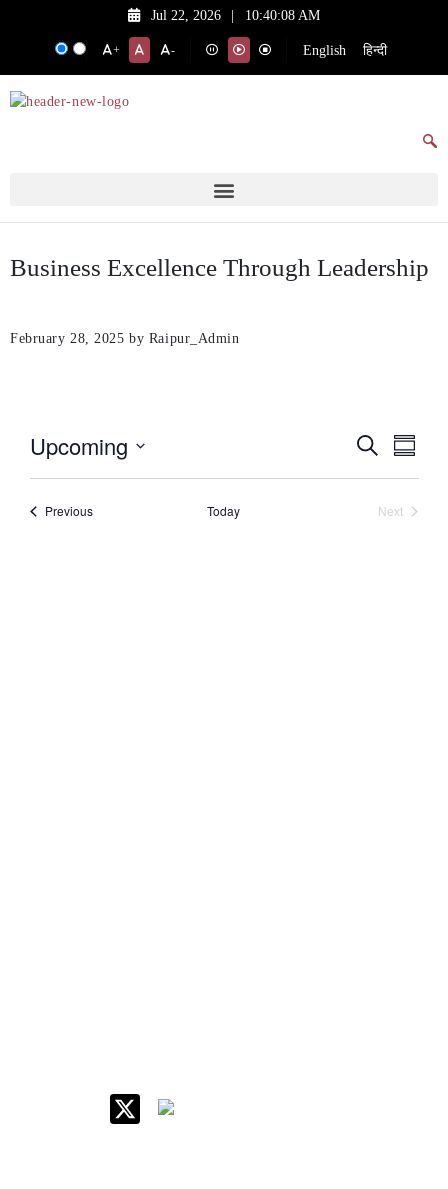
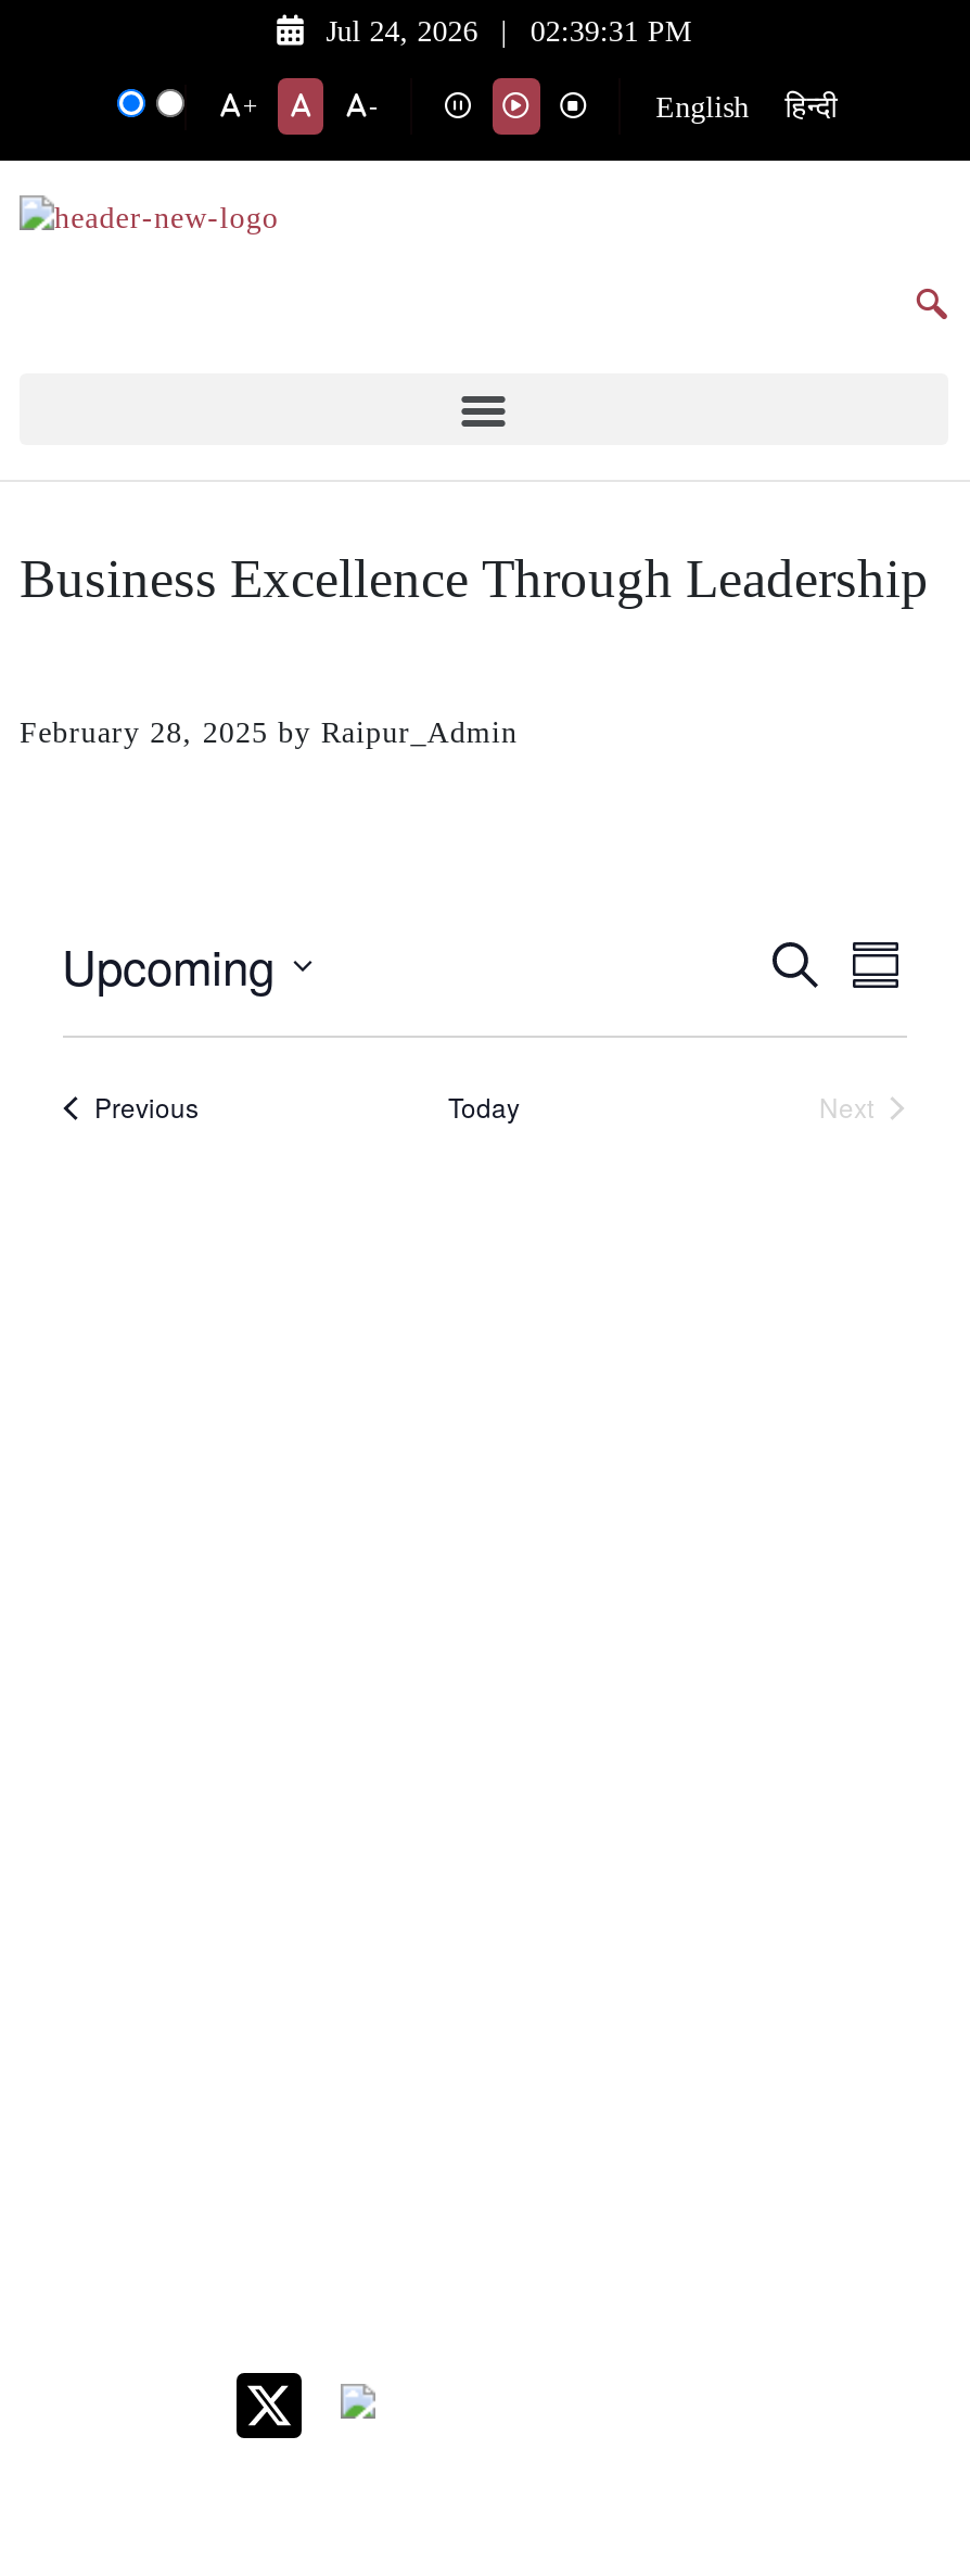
[151,8,221,23] Jul 22, 2026 -> [326,15,478,48] Jul 24, 2026
[245,8,320,23] 10:40:08 AM -> [530,15,691,48] 02:39:31 PM

